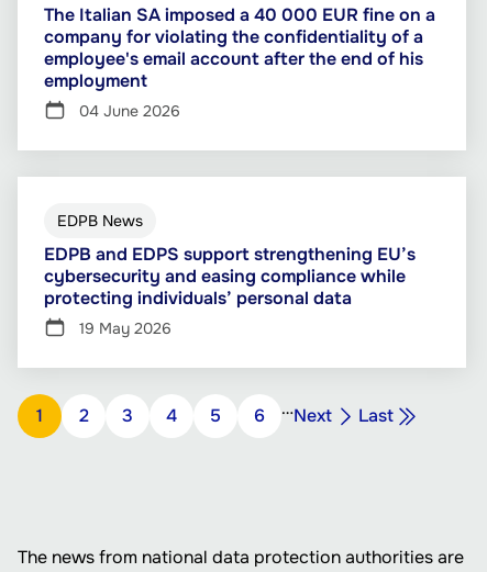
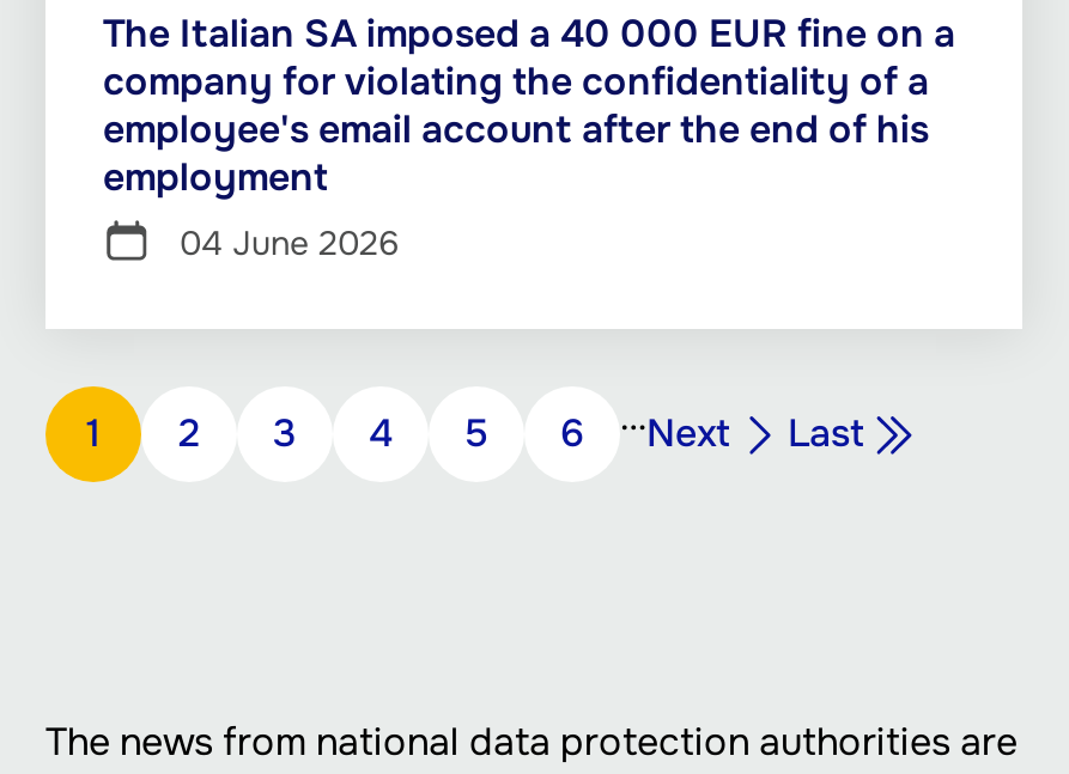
[44,211,416,338] EDPB News | EDPB and EDPS support strengthening EU’s | cybersecurity and easing compliance while | protecting individuals’ personal data | 19 May 2026 -> none

